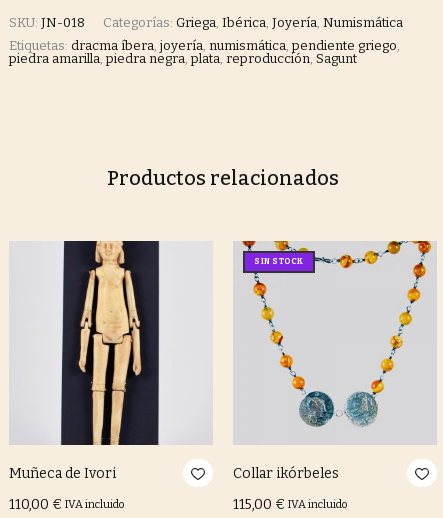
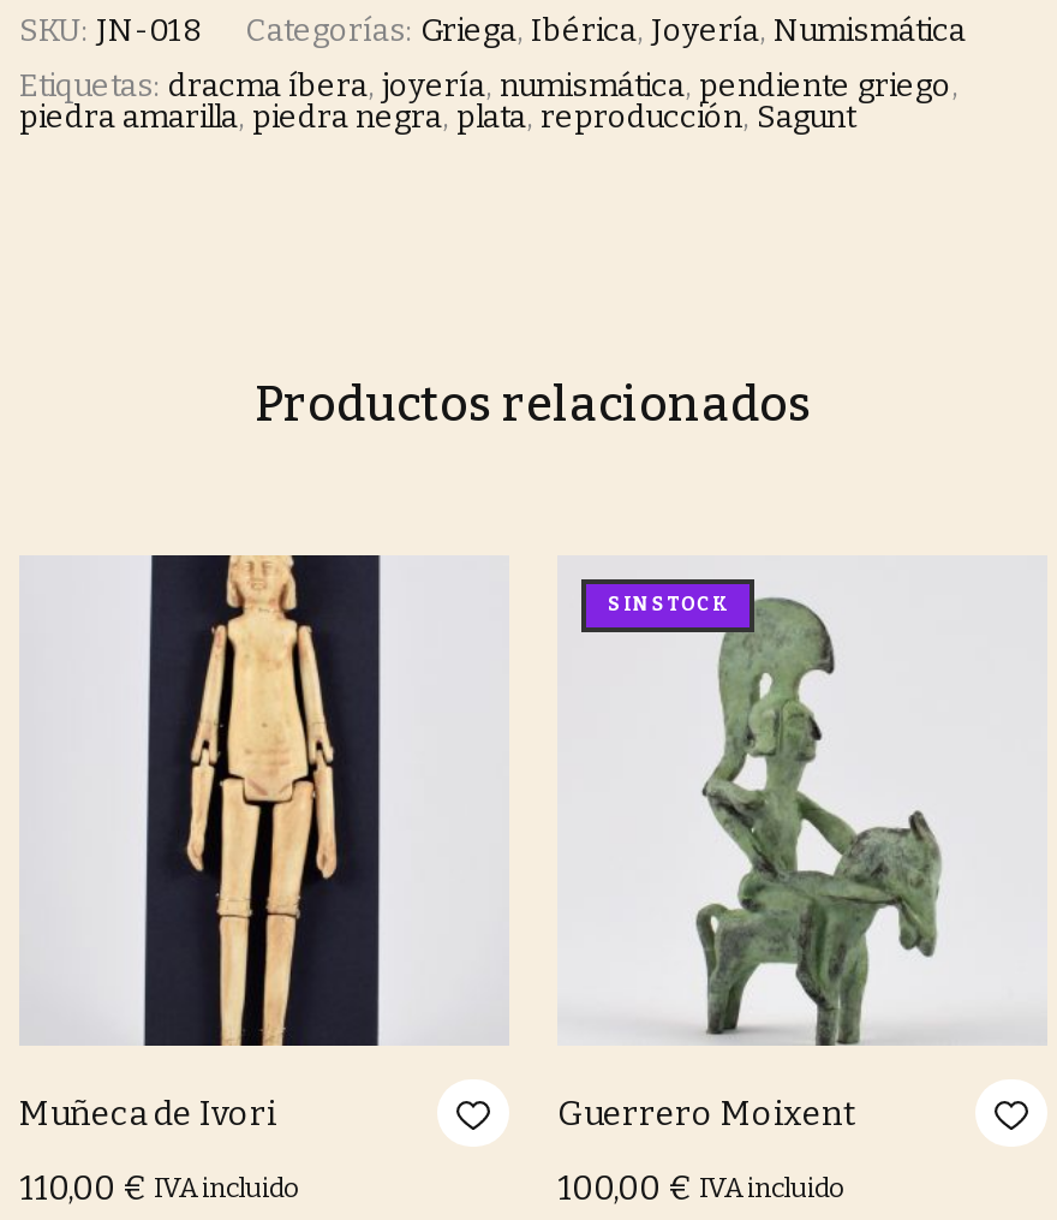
[233,240,433,482] [image] | Collar ikórbeles -> [557,555,1035,1134] [image] | Guerrero Moixent
[233,495,347,512] 115,00 € IVA incluido -> [557,1167,841,1208] 100,00 € IVA incluido

